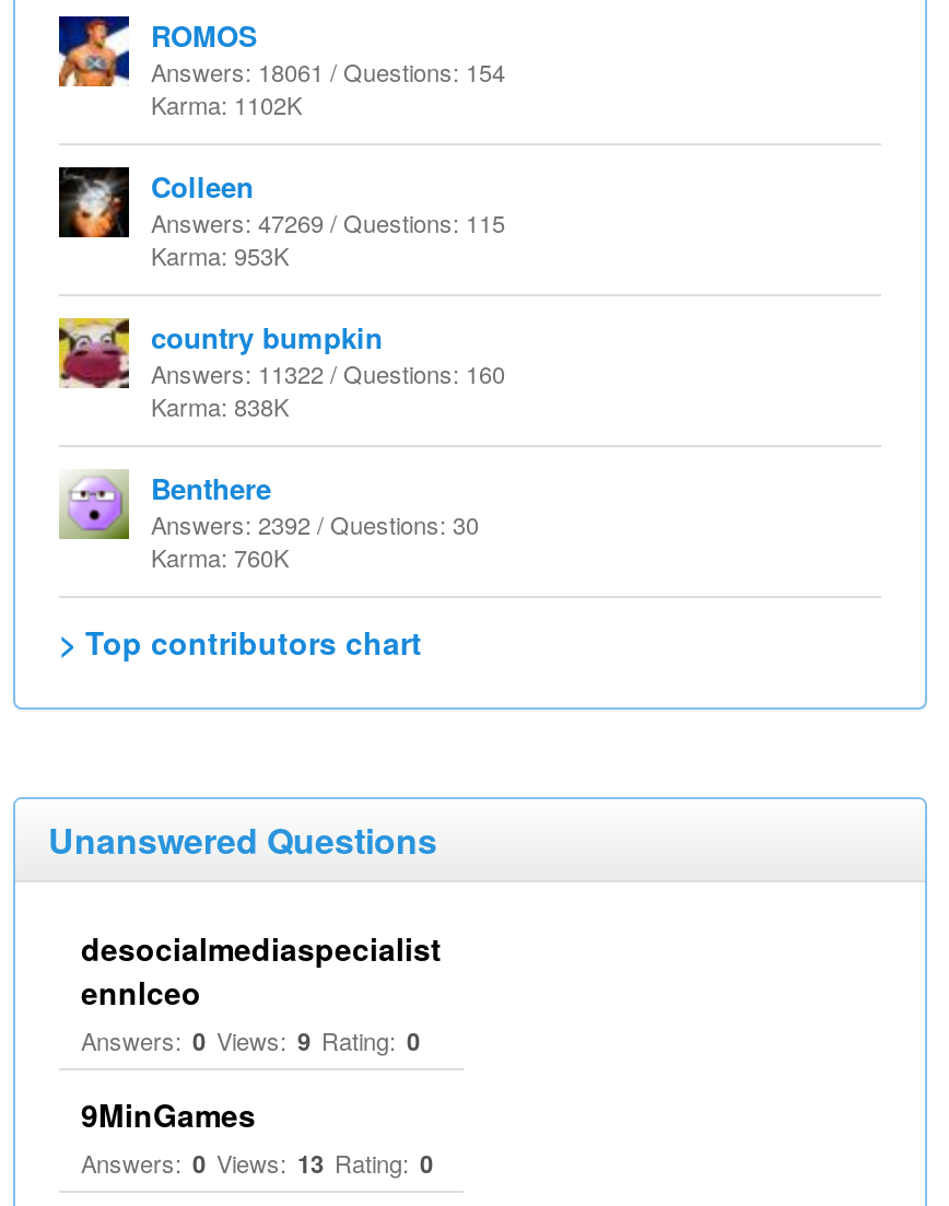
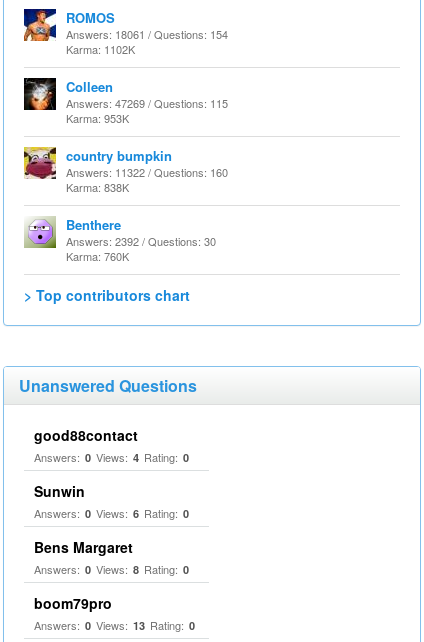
[81,926,442,1136] desocialmediaspecialist | ennlceo | Answers: 0 Views: 9 Rating: 0 | 9MinGames -> [34,425,189,613] good88contact | Answers: 0 Views: 4 Rating: 0 | Sunwin | Answers: 0 Views: 6 Rating: 0 | Bens Margaret | Answers: 0 Views: 8 Rating: 0 | boom79pro

